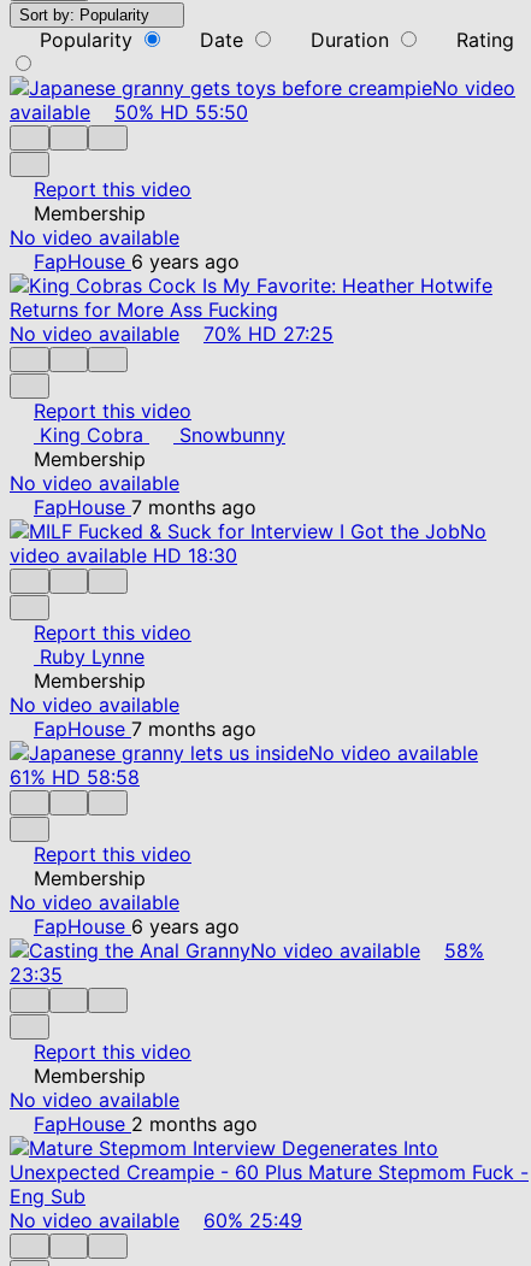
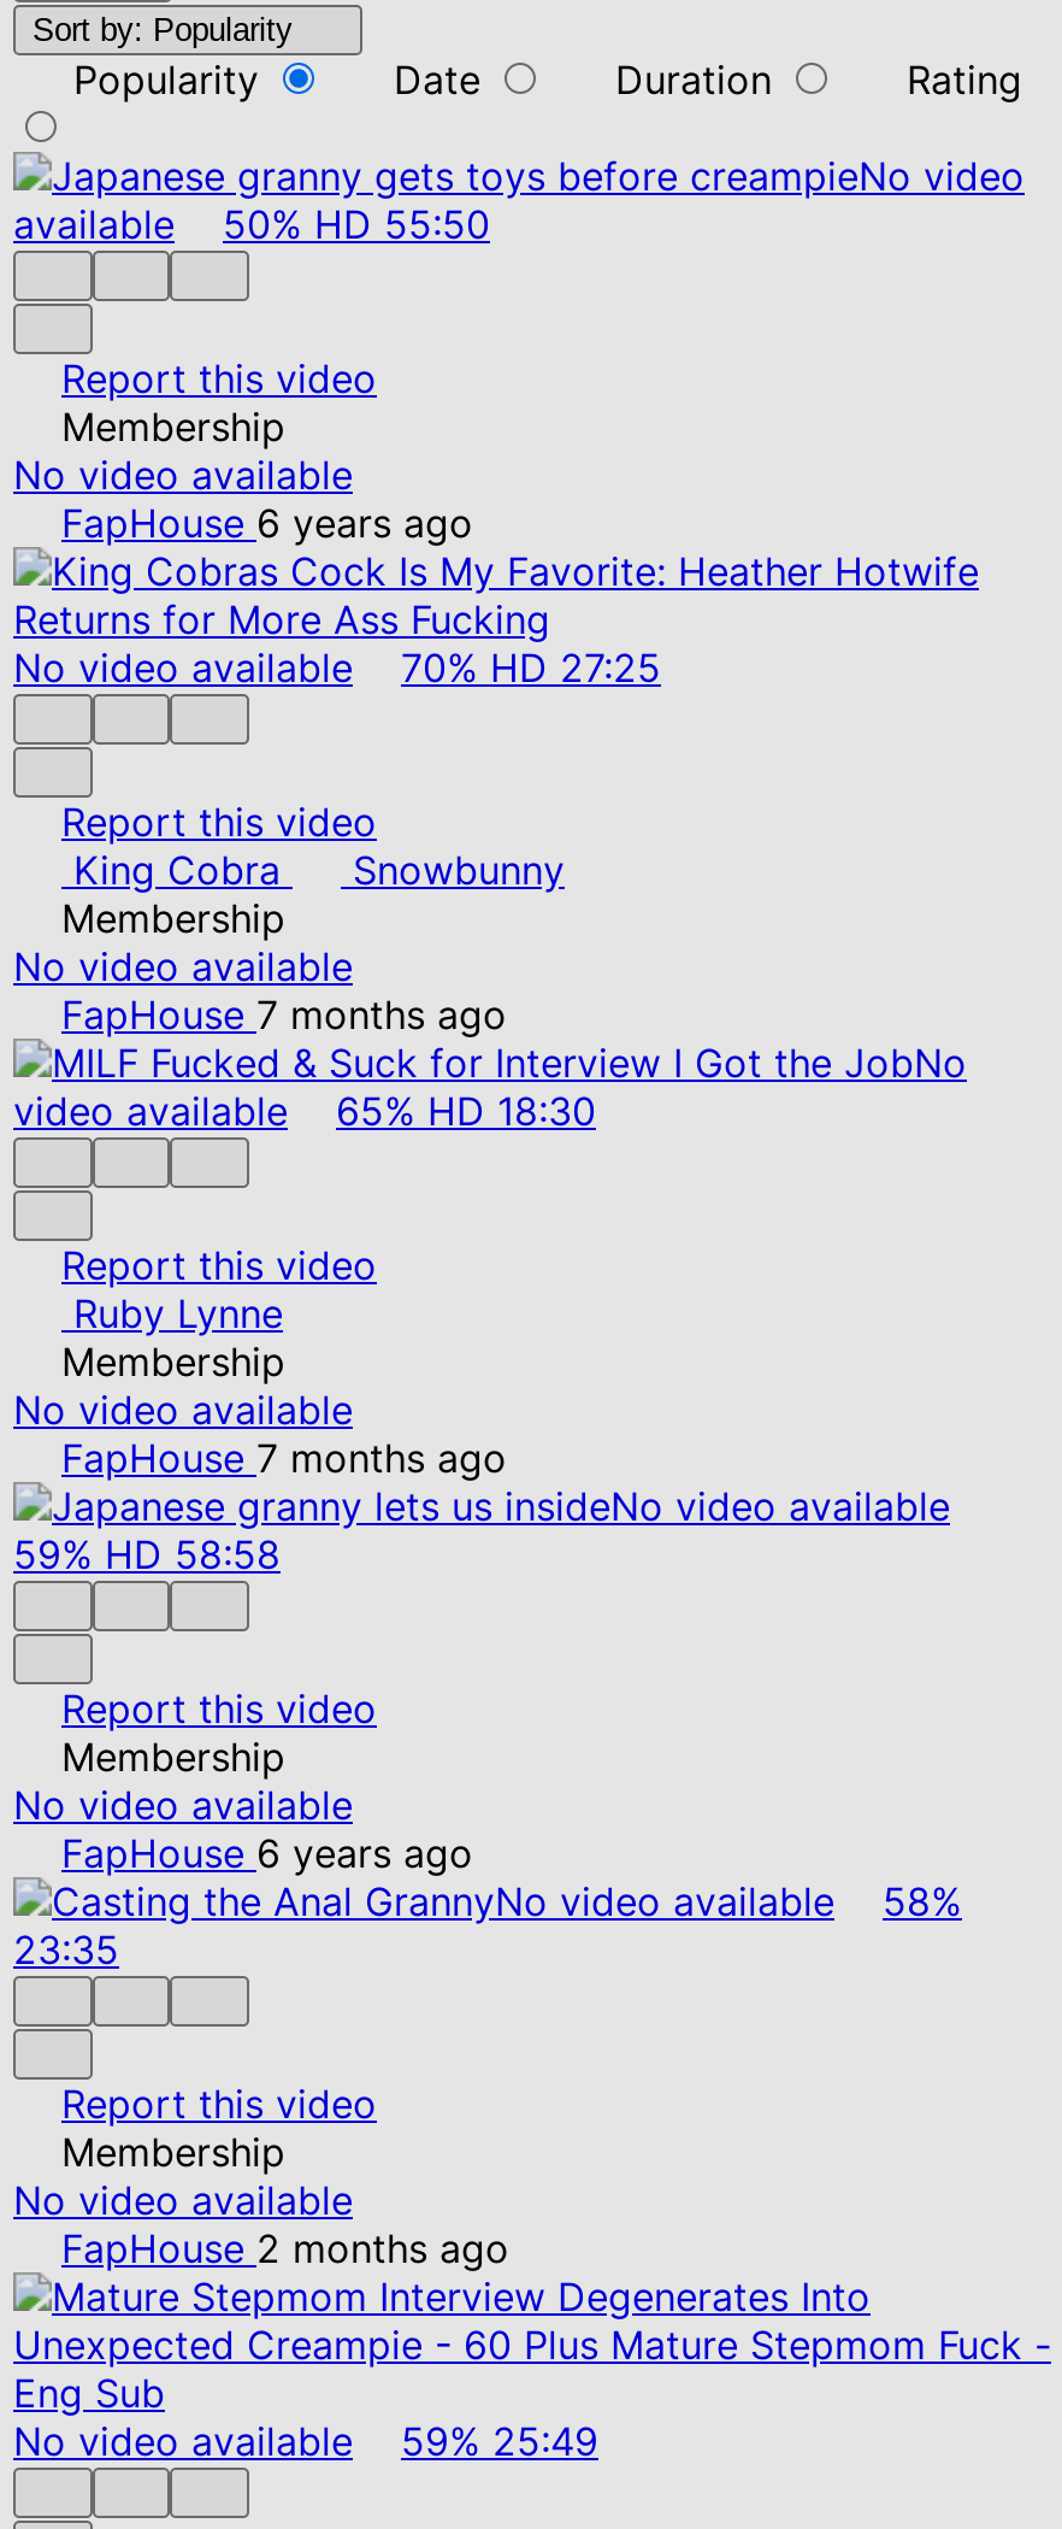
[10,543,237,567] video available HD 18:30 -> [13,1087,596,1135] video available | 65% HD 18:30
[10,765,140,789] 61% HD 58:58 -> [13,1530,281,1578] 59% HD 58:58
[10,1208,302,1232] No video available 60% 25:49 -> [13,2417,598,2465] No video available 59% 25:49

